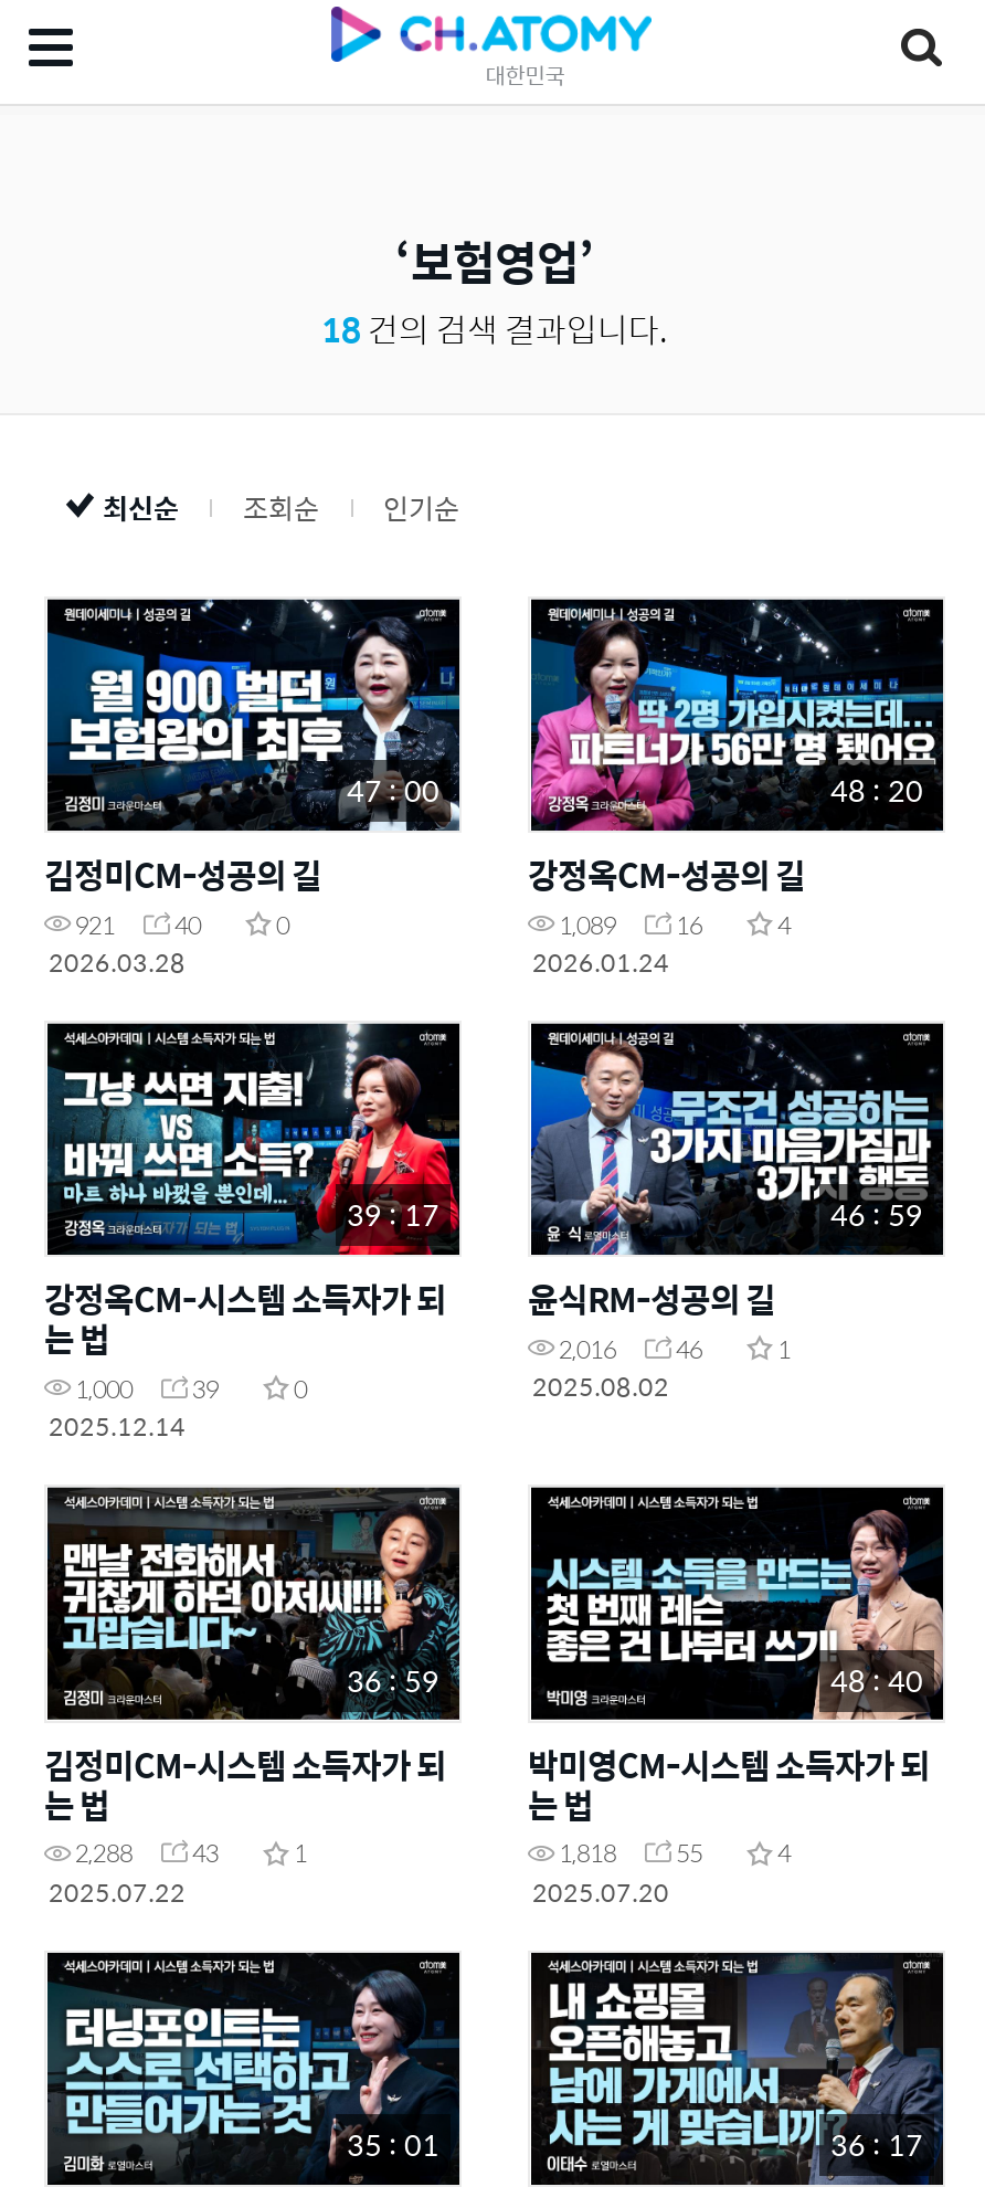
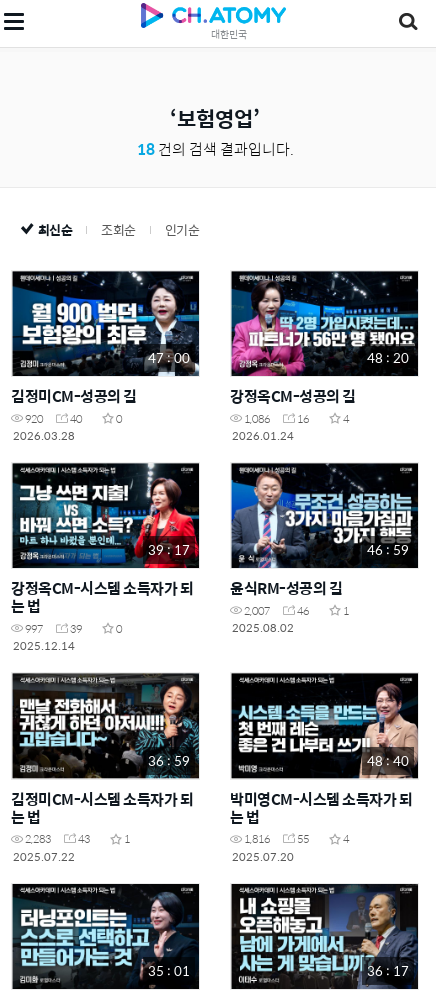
[75,905,289,943] 921 40 0 -> [25,410,122,427] 920 40 0
[559,905,791,943] 1,089 16 4 -> [244,410,349,427] 1,086 16 4
[559,1330,616,1367] 2,016 -> [244,602,270,619] 2,007
[75,1369,307,1407] 1,000 39 0 -> [25,620,122,637] 997 39 0
[75,1834,307,1871] 2,288 43 1 -> [25,830,130,847] 2,283 43 1
[559,1834,791,1871] 1,818 55 4 -> [244,830,349,847] 1,816 55 4

